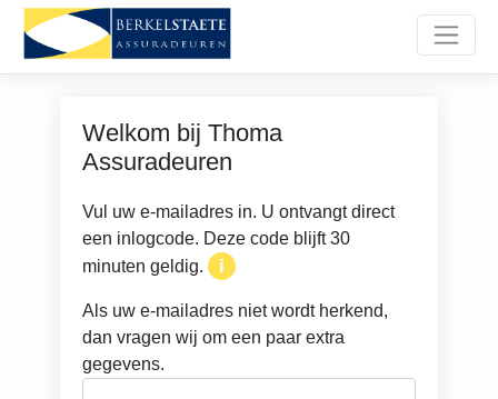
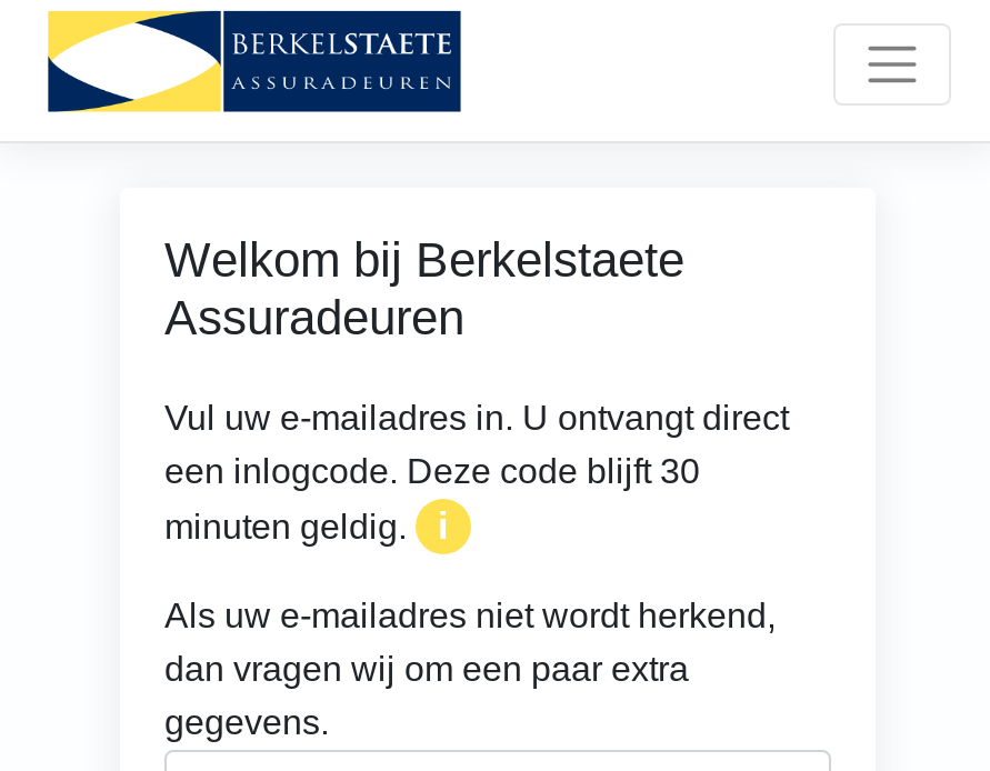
[82,119,282,147] Welkom bij Thoma -> [164,232,684,288] Welkom bij Berkelstaete

